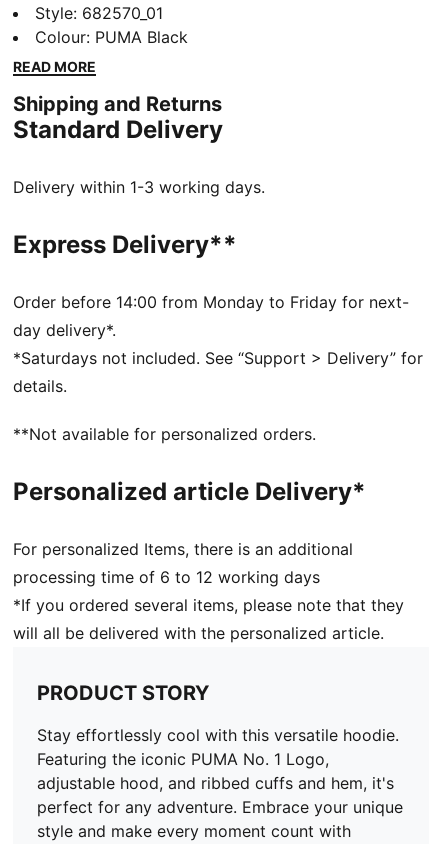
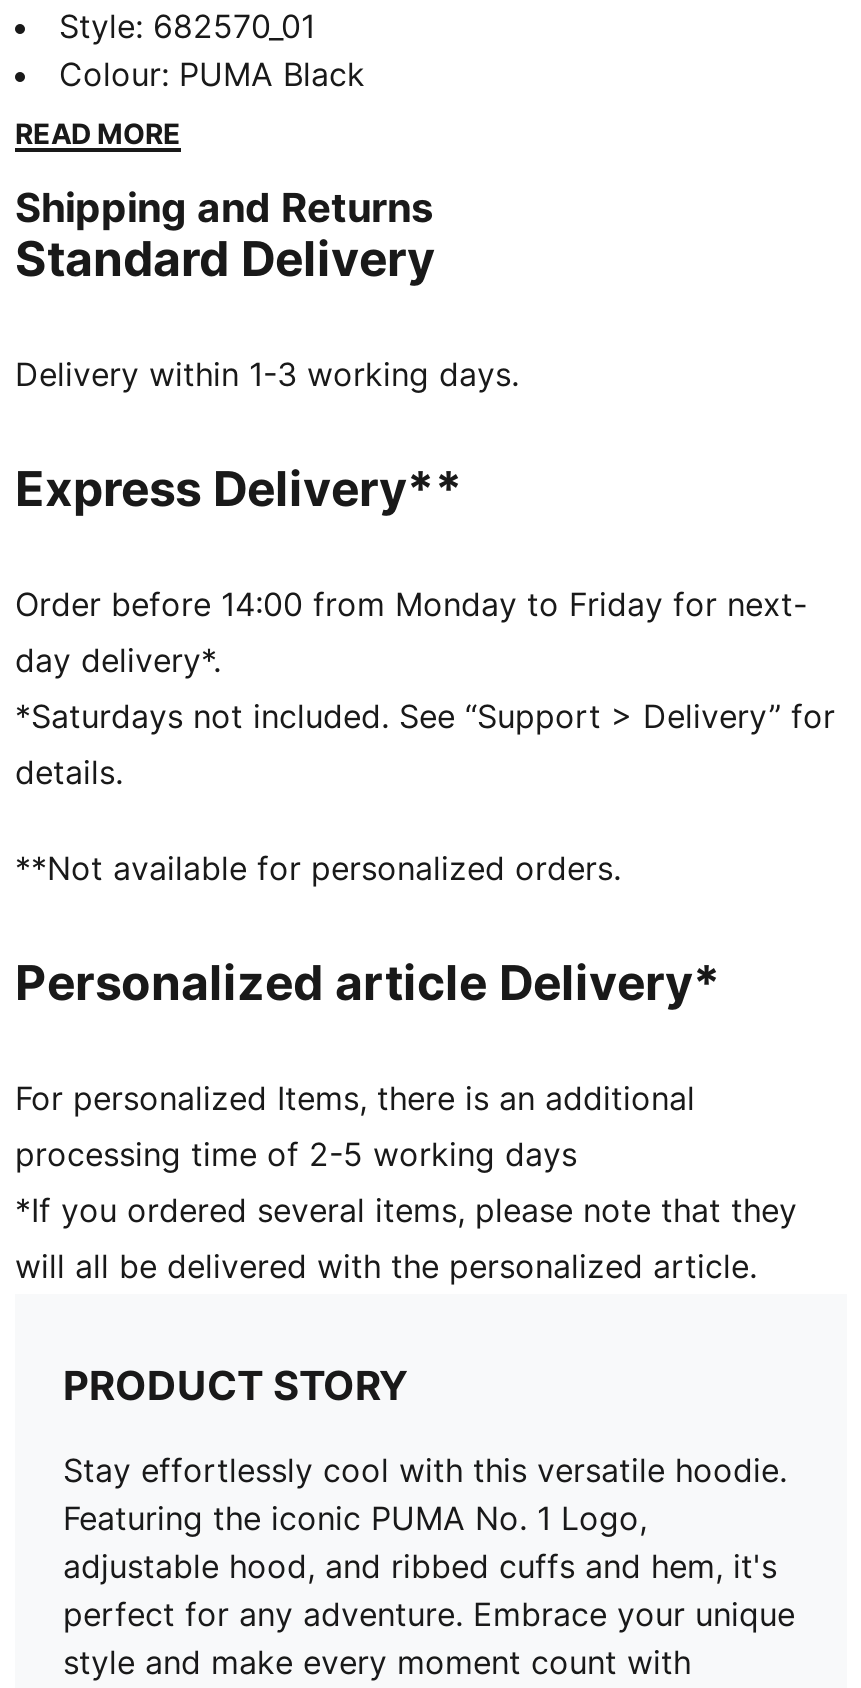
[13,567,320,587] processing time of 6 to 12 working days -> [15,1134,577,1174] processing time of 2-5 working days

